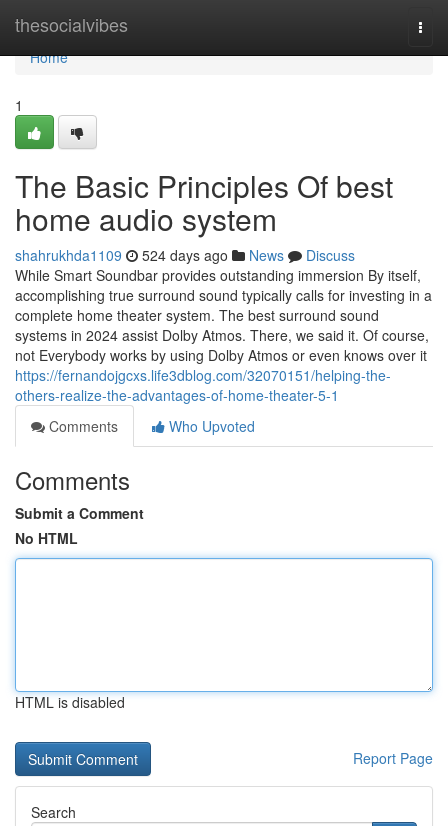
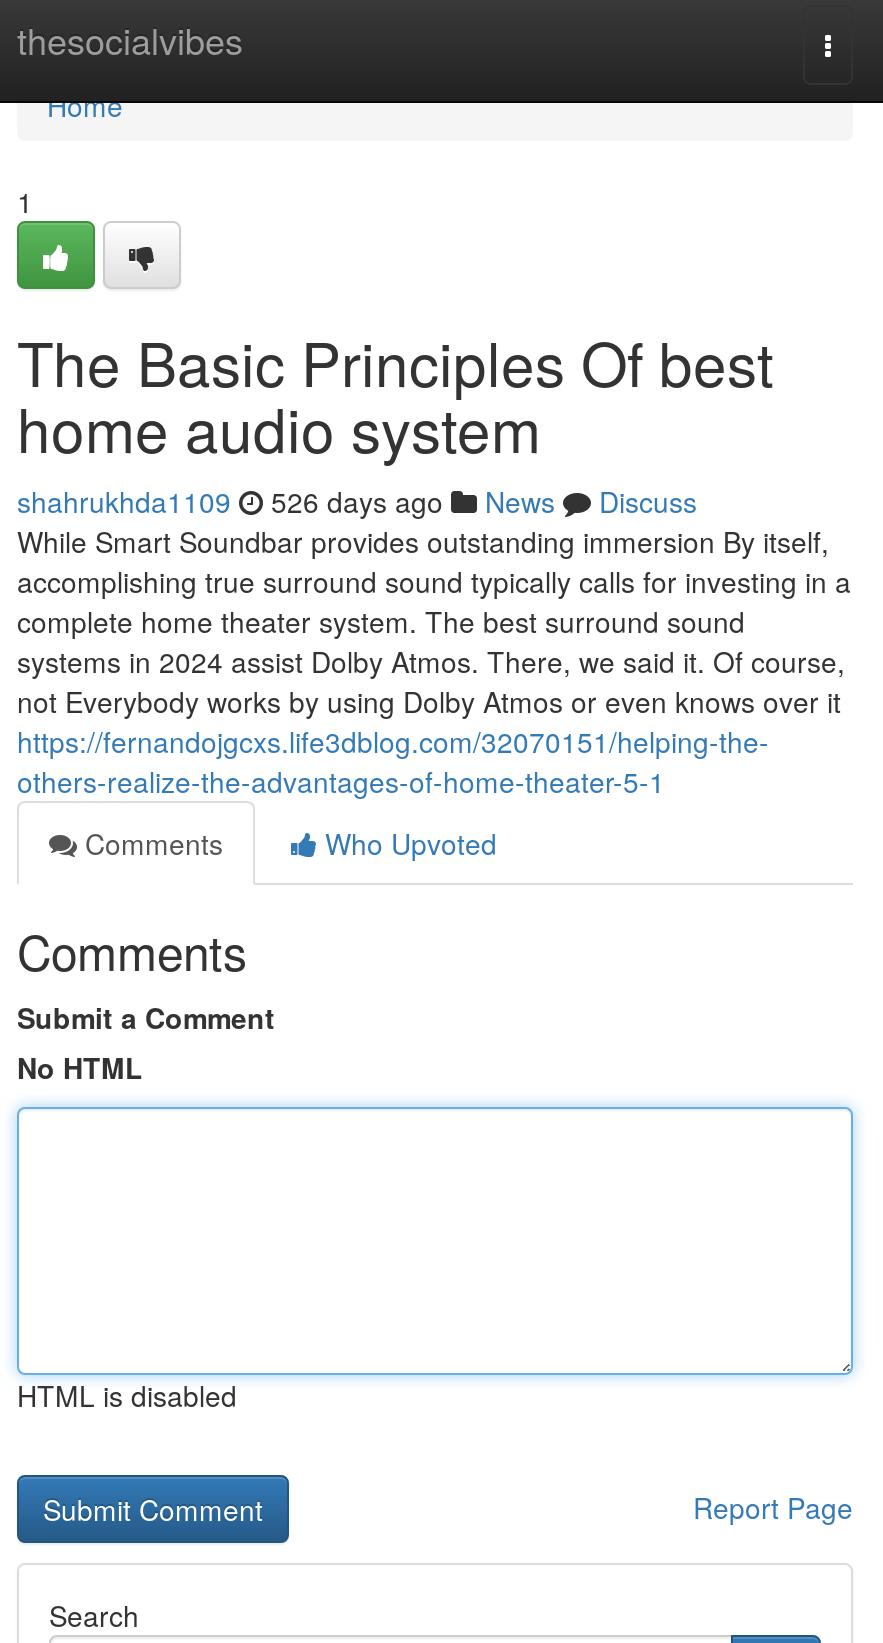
[15,245,355,265] shahrukhda1109 524 days ago News Discuss -> [17,481,697,521] shahrukhda1109 526 days ago News Discuss

